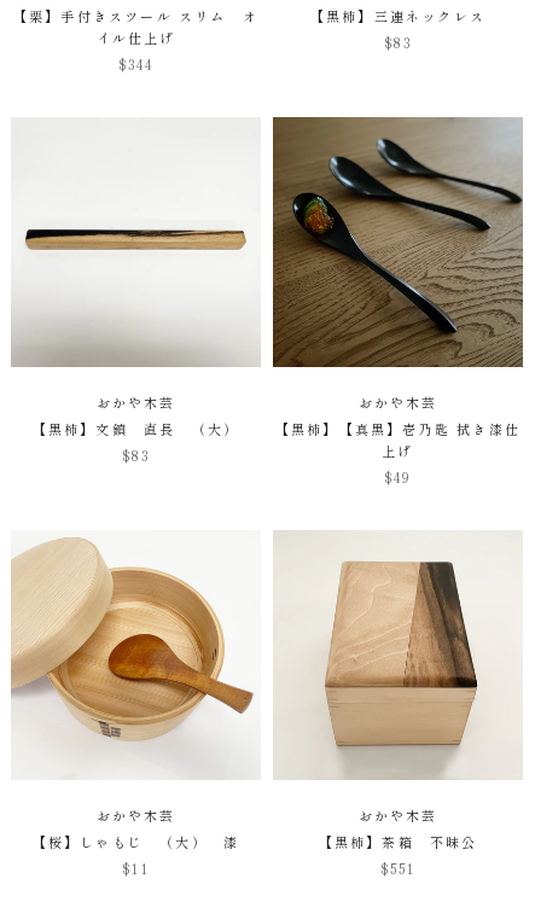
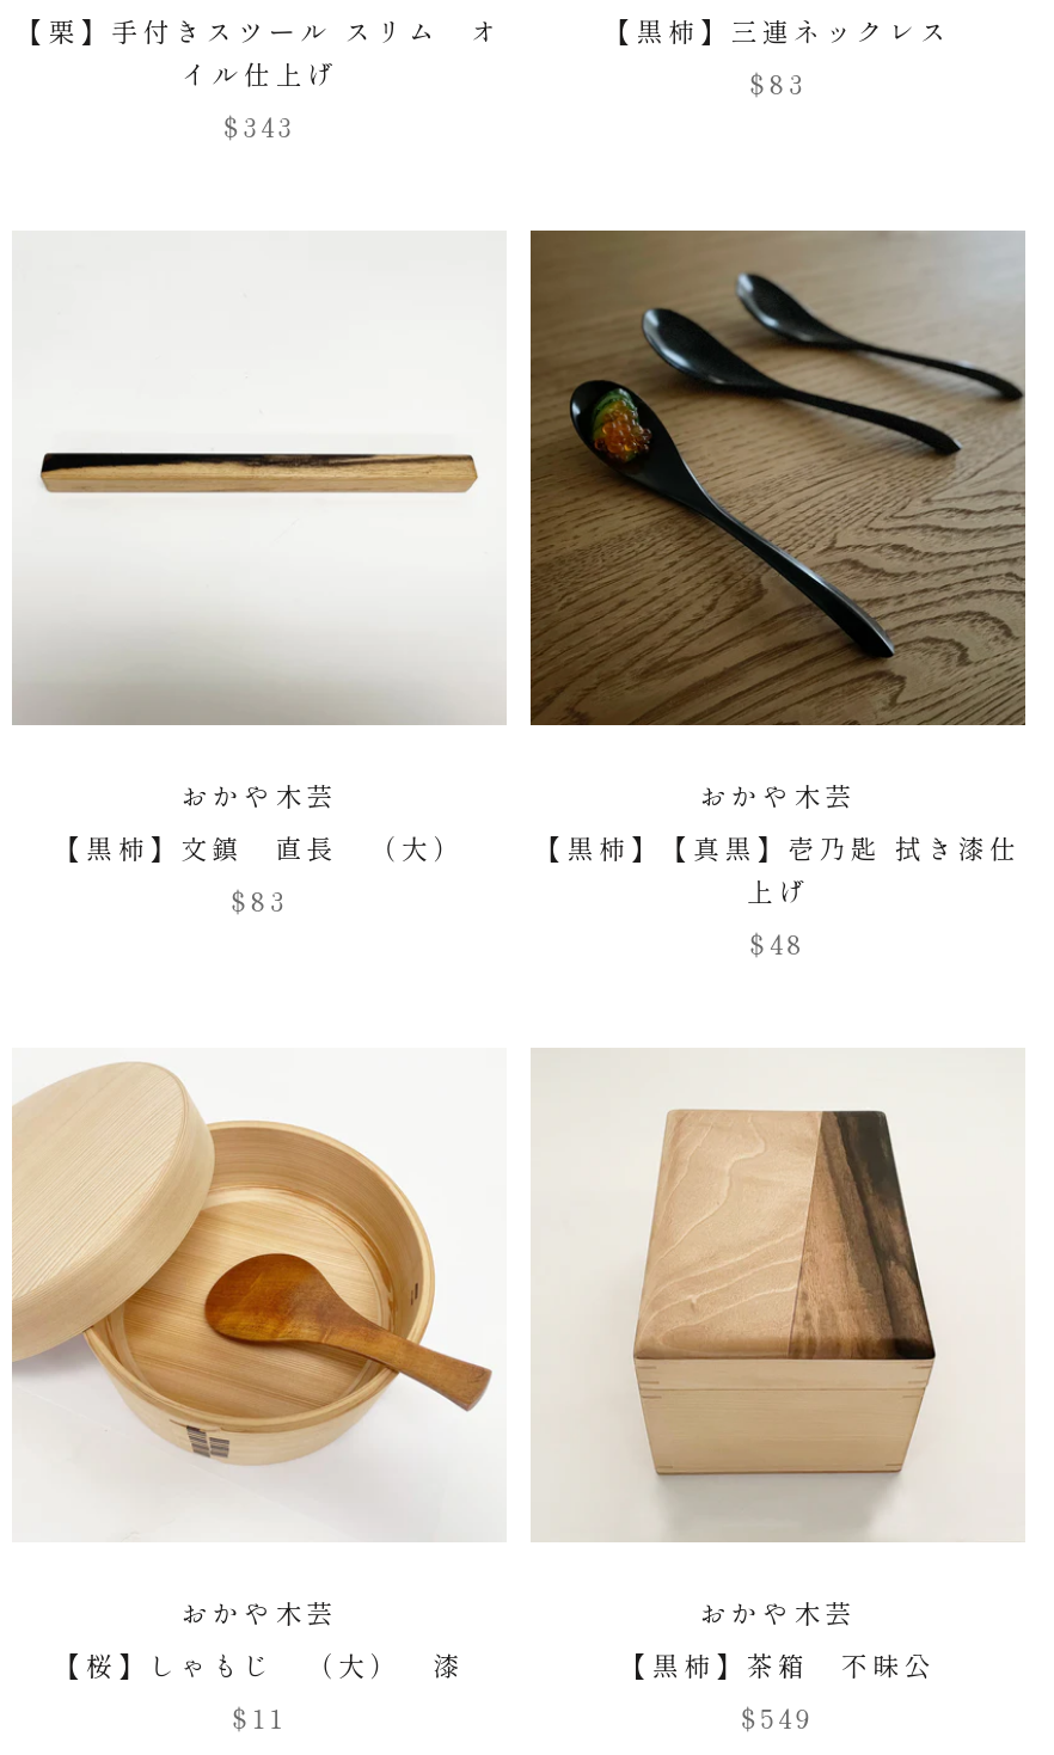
[118,54,154,73] $344 -> [224,107,295,145] $343
[384,467,412,486] $49 -> [750,924,806,962] $48
[380,858,416,877] $551 -> [741,1698,815,1736] $549

